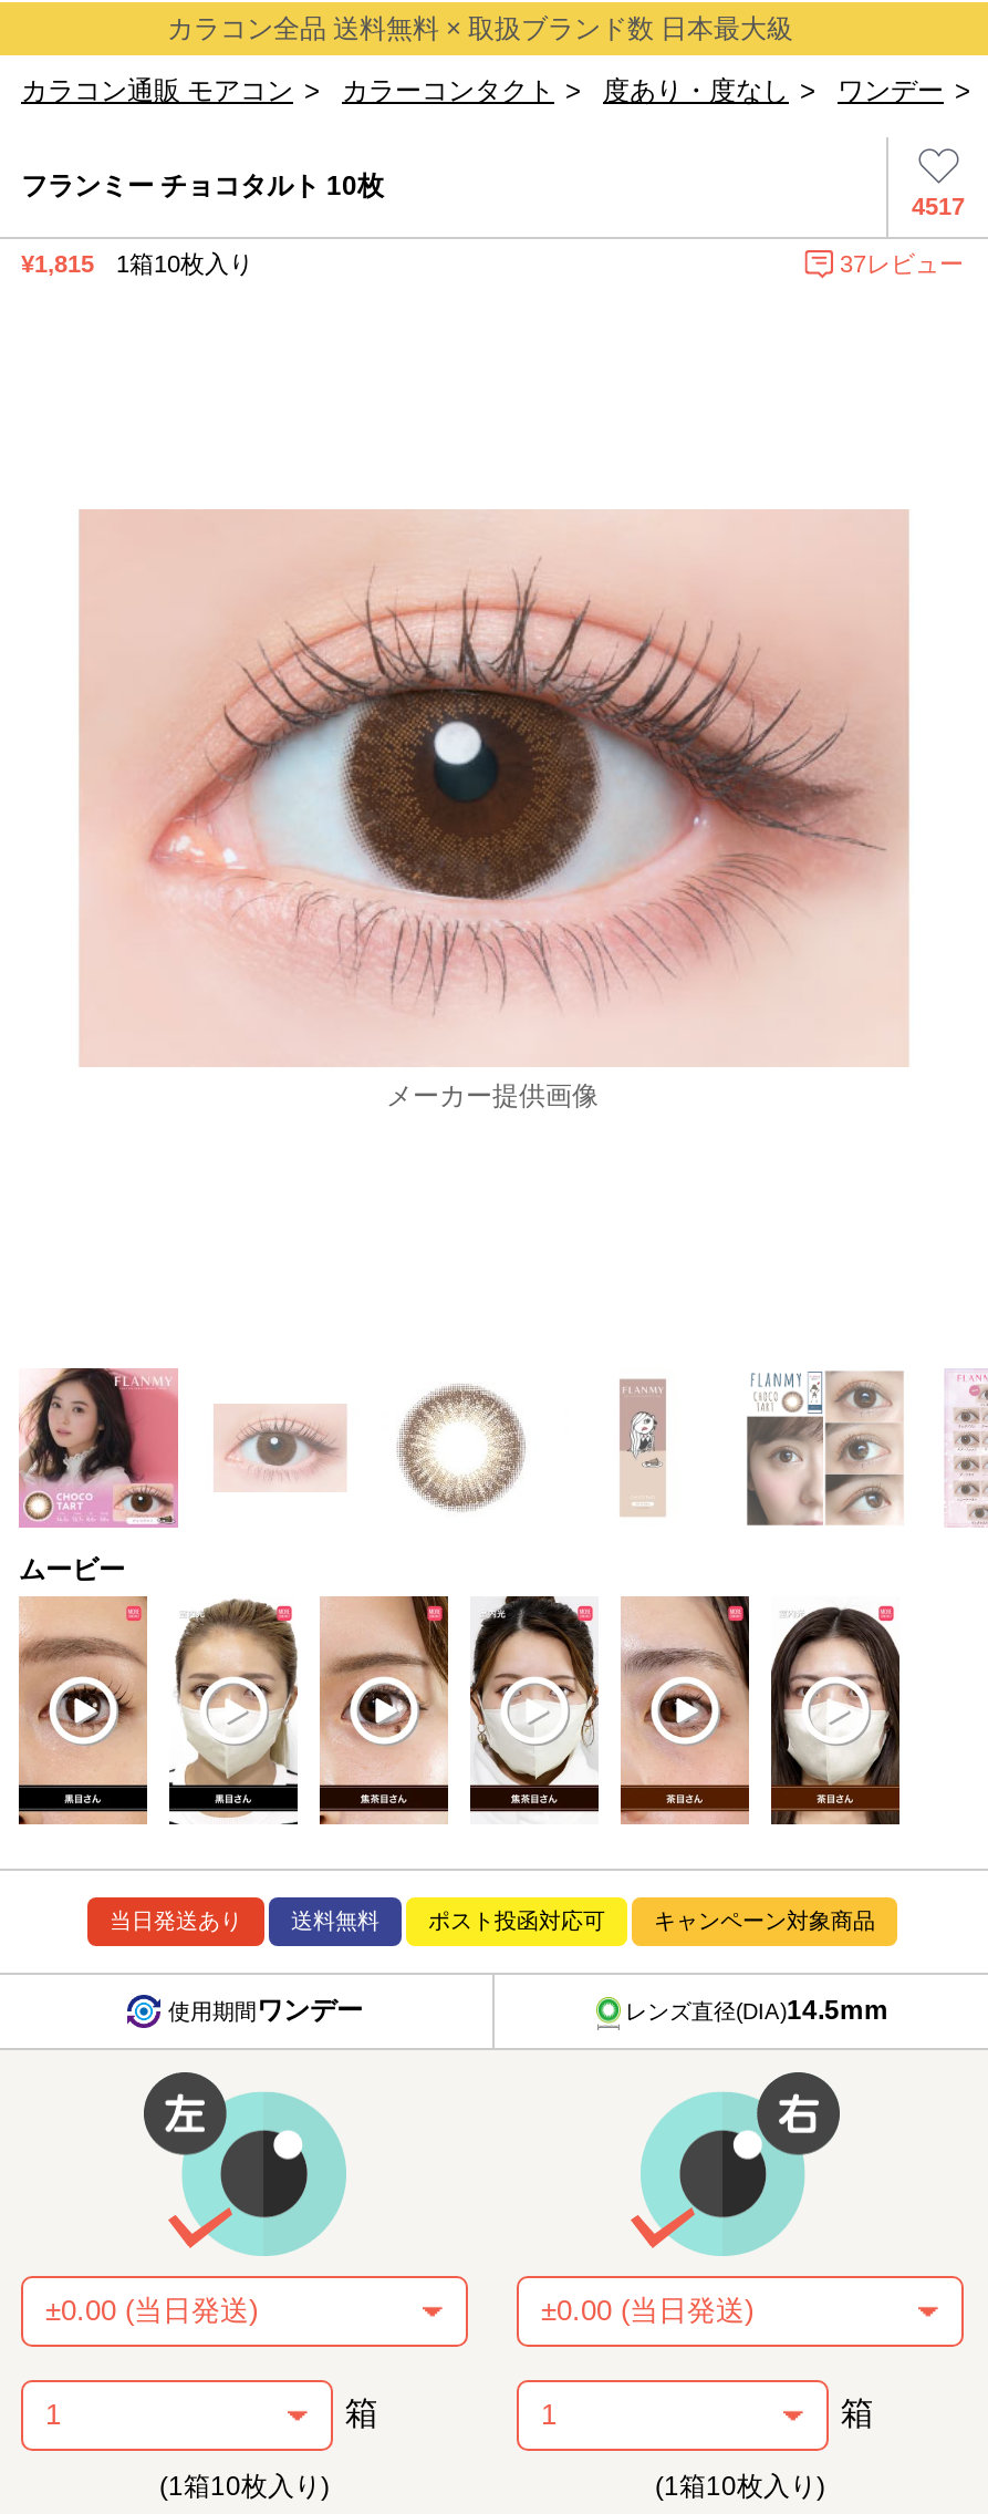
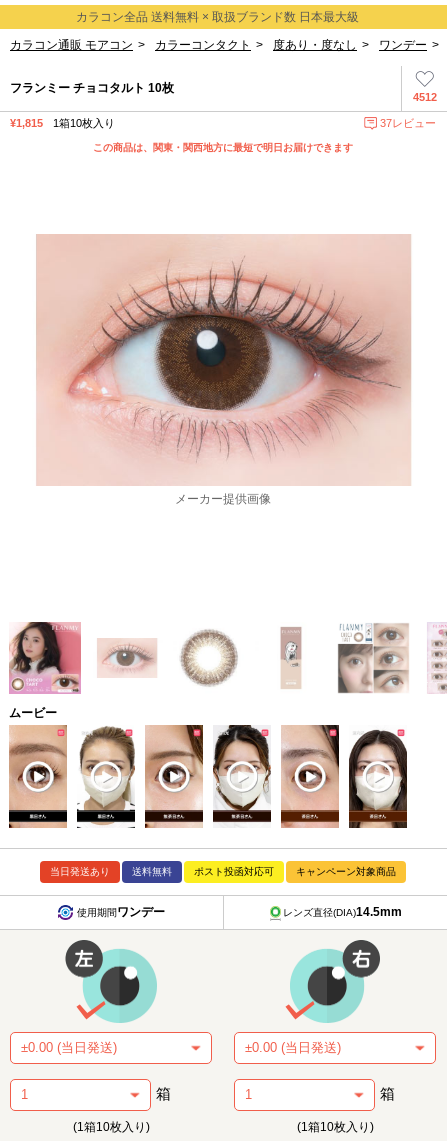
[912,193,965,219] 4517 -> [412,91,436,103] 4512
none -> [93,142,353,153] この商品は、関東・関西地方に最短で明日お届けできます

